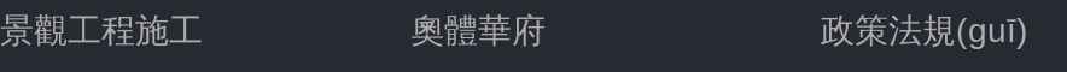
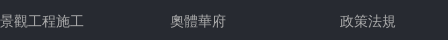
[821,12,1028,50] 政策法規(guī) -> [340,13,396,29] 政策法規

